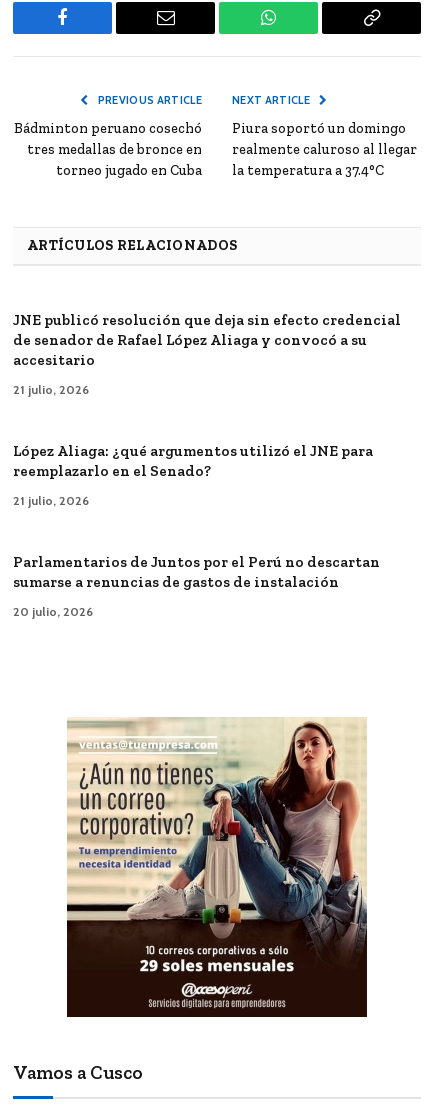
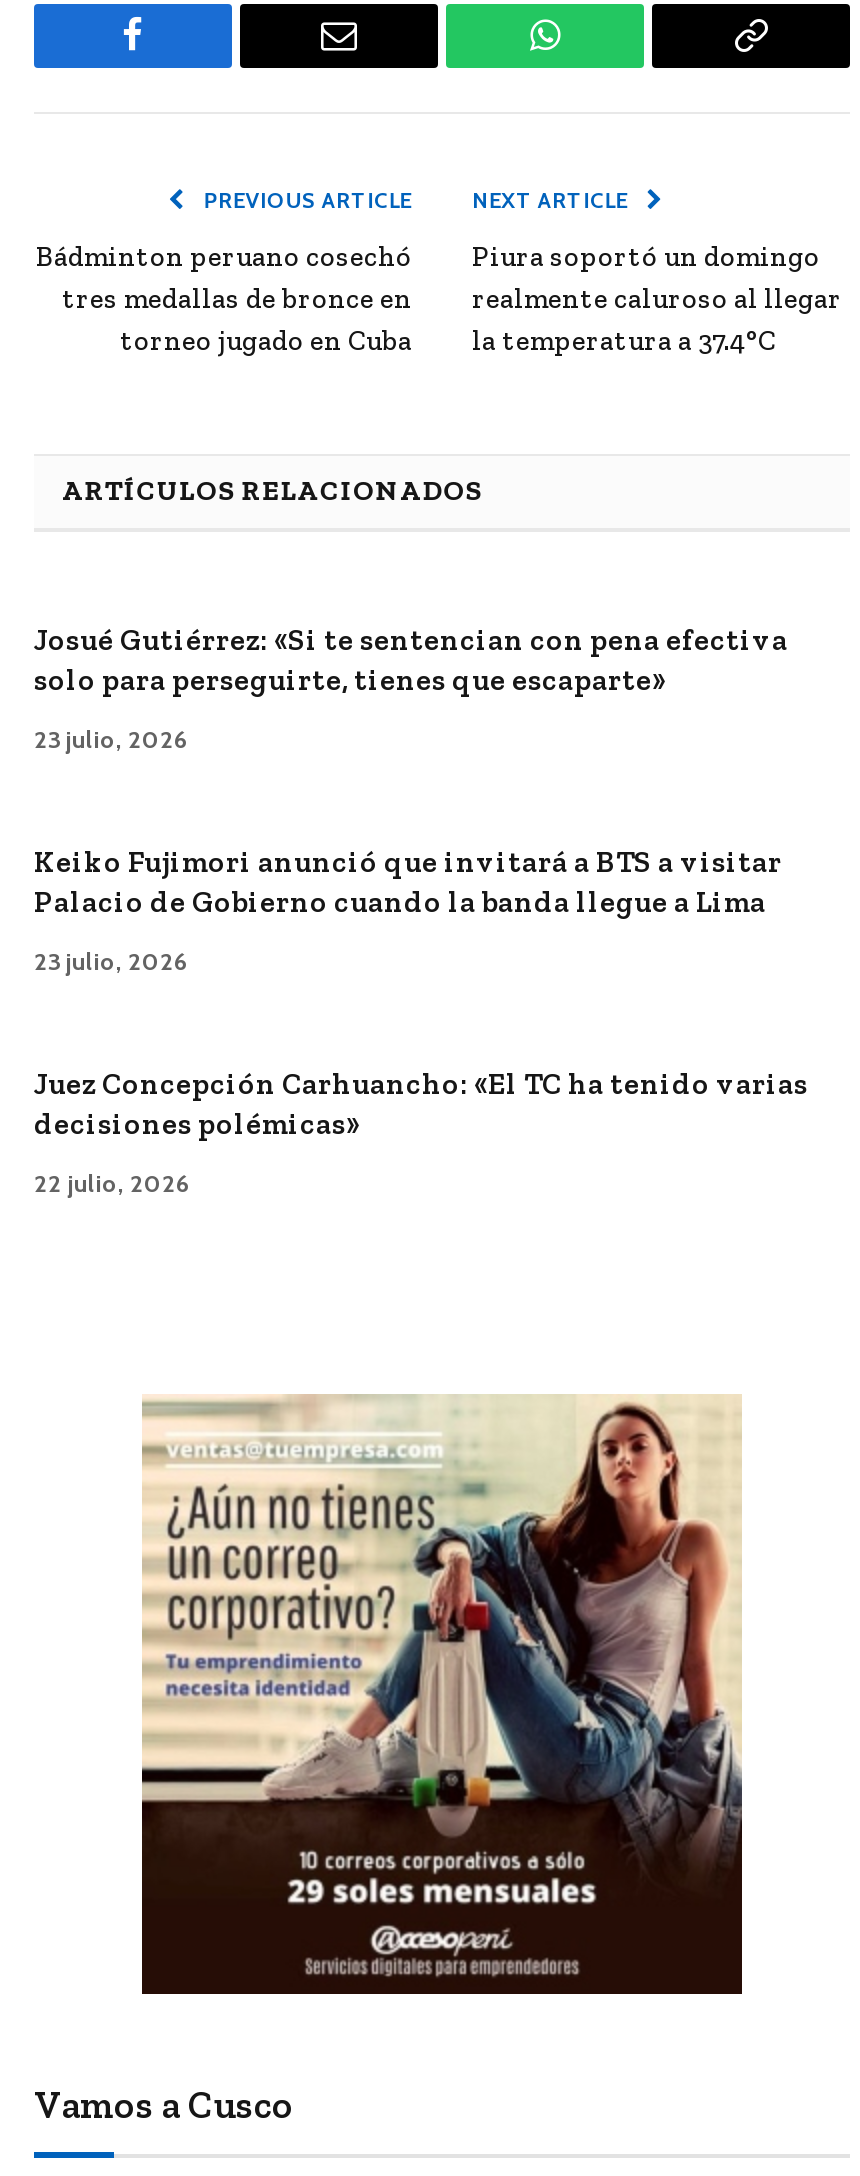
[13,311,401,369] JNE publicó resolución que deja sin efecto credencial | de senador de Rafael López Aliaga y convocó a su | accesitario -> [34,623,788,699] Josué Gutiérrez: «Si te sentencian con pena efectiva | solo para perseguirte, tienes que escaparte»
[13,382,89,397] 21 julio, 2026 -> [34,725,188,755] 23 julio, 2026
[13,442,373,480] López Aliaga: ¿qué argumentos utilizó el JNE para | reemplazarlo en el Senado? -> [34,845,782,921] Keiko Fujimori anunció que invitará a BTS a visitar | Palacio de Gobierno cuando la banda llegue a Lima
[13,493,89,508] 21 julio, 2026 -> [34,947,188,977] 23 julio, 2026
[13,553,380,591] Parlamentarios de Juntos por el Perú no descartan | sumarse a renuncias de gastos de instalación -> [34,1067,808,1143] Juez Concepción Carhuancho: «El TC ha tenido varias | decisiones polémicas»
[13,604,93,619] 20 julio, 2026 -> [34,1169,190,1199] 22 julio, 2026

